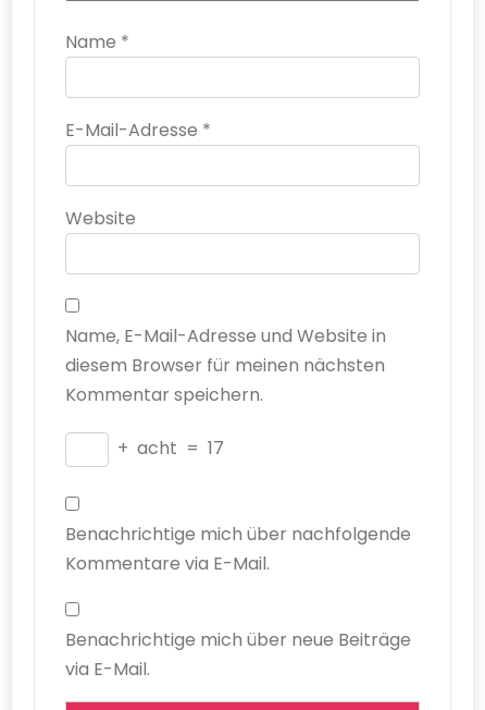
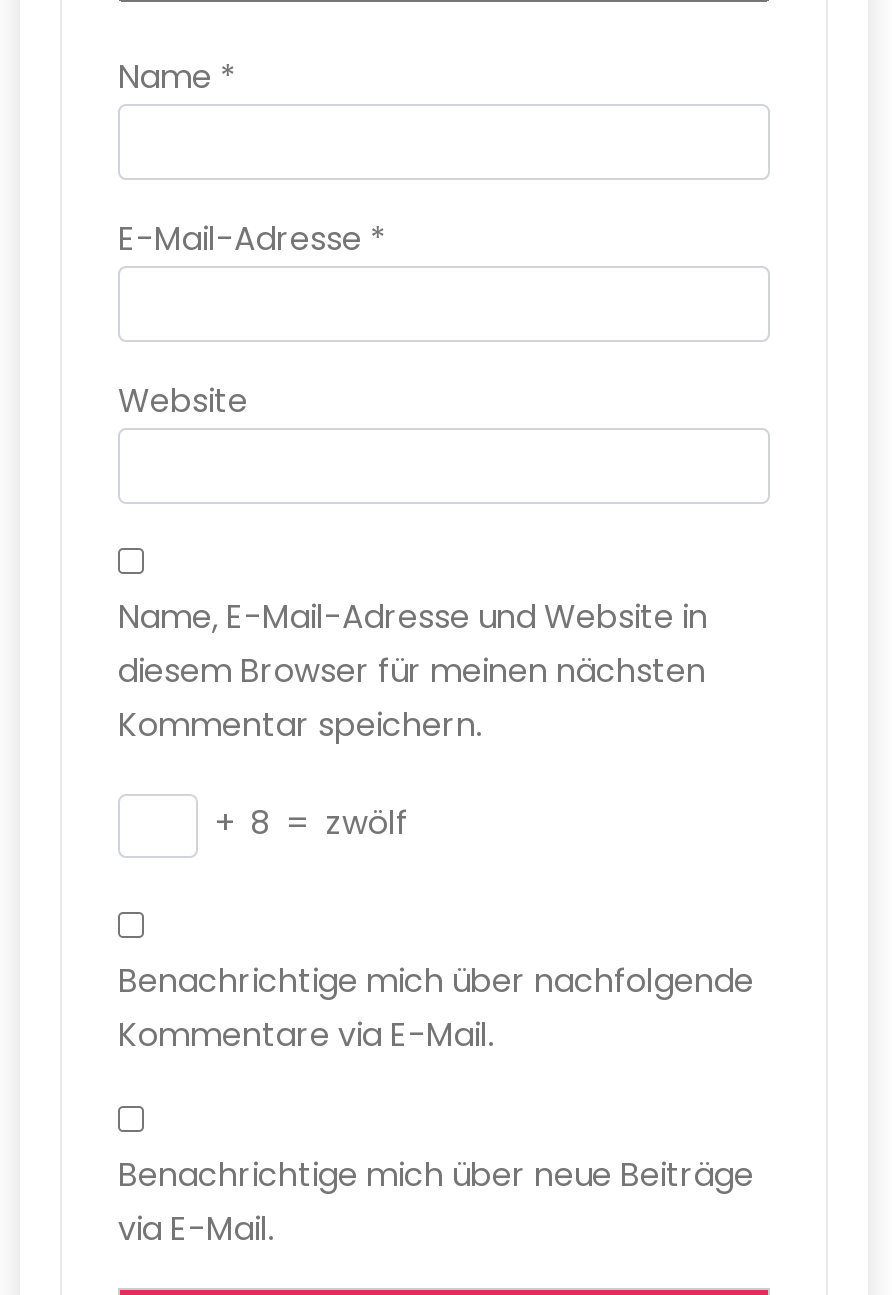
[113,436,224,461] + acht = 17 -> [206,800,408,846] + 8 = zwölf

